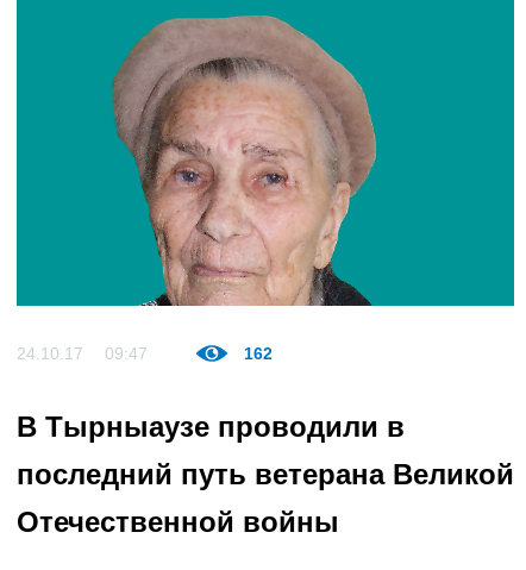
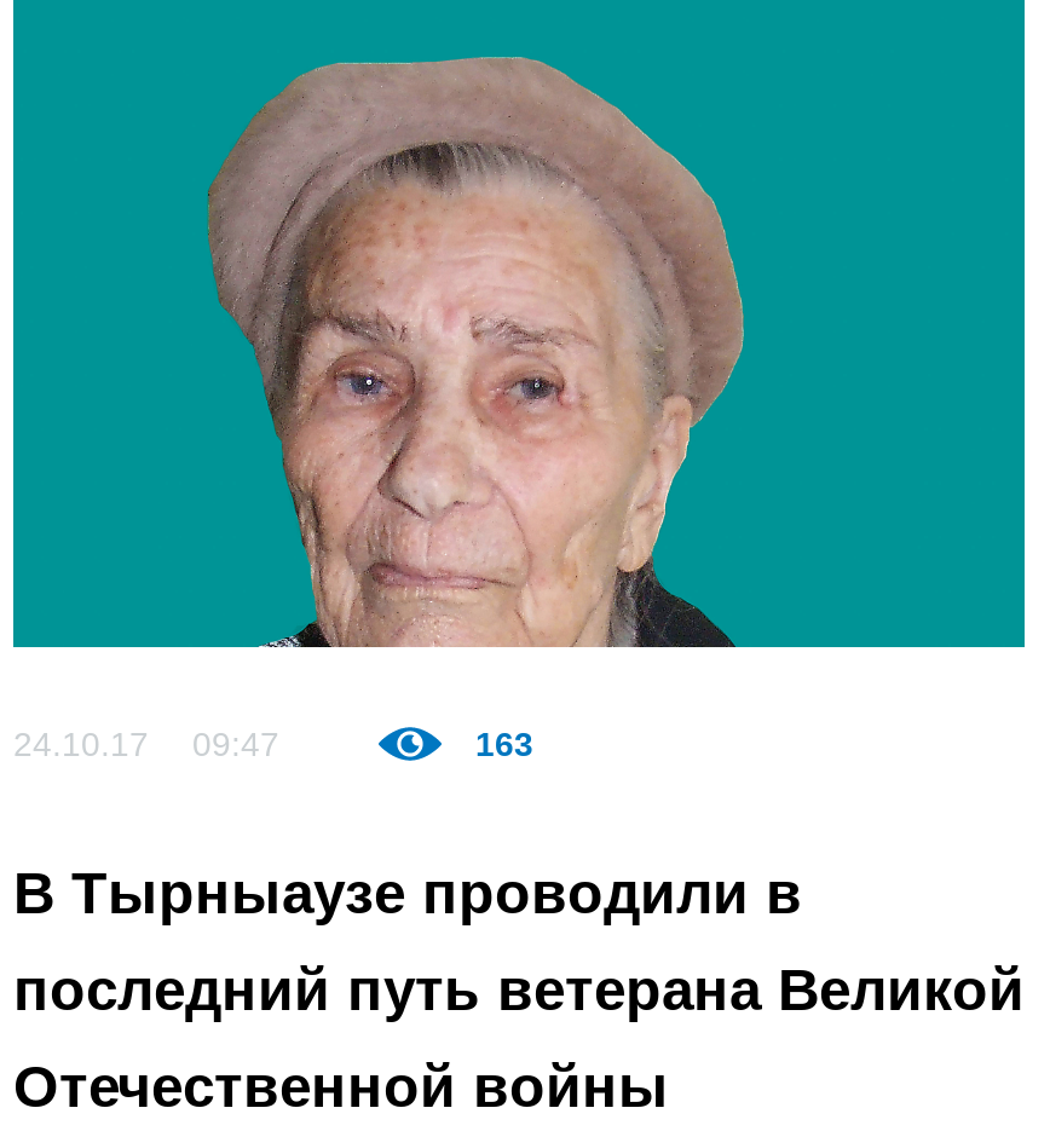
[244,344,273,363] 162 -> [475,724,533,763] 163

